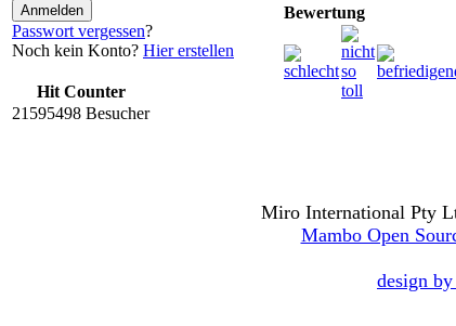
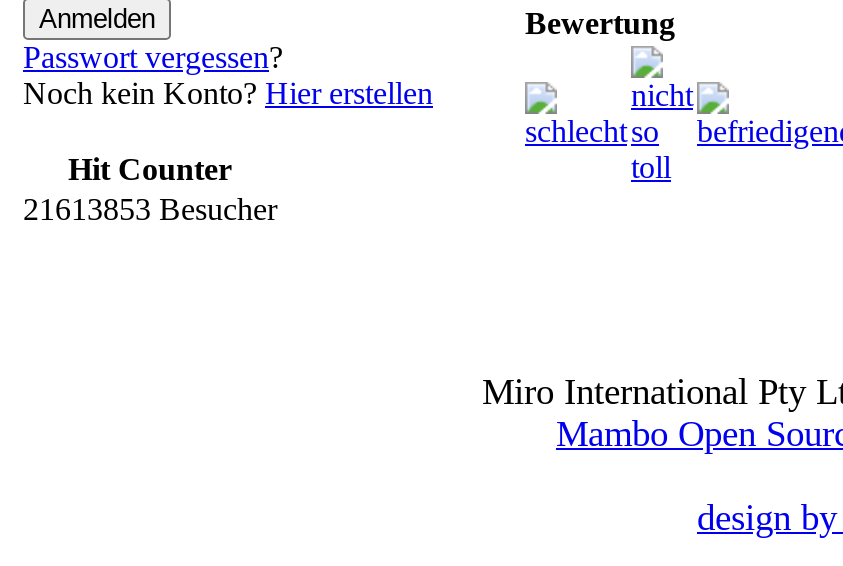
[12,104,149,122] 21595498 Besucher -> [23,192,277,226] 21613853 Besucher

